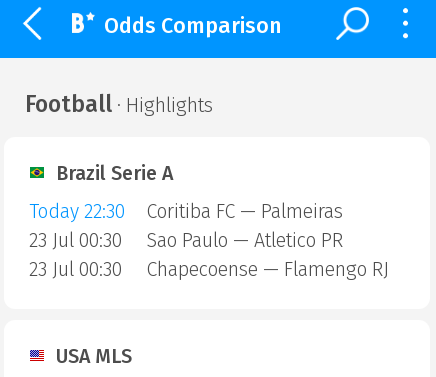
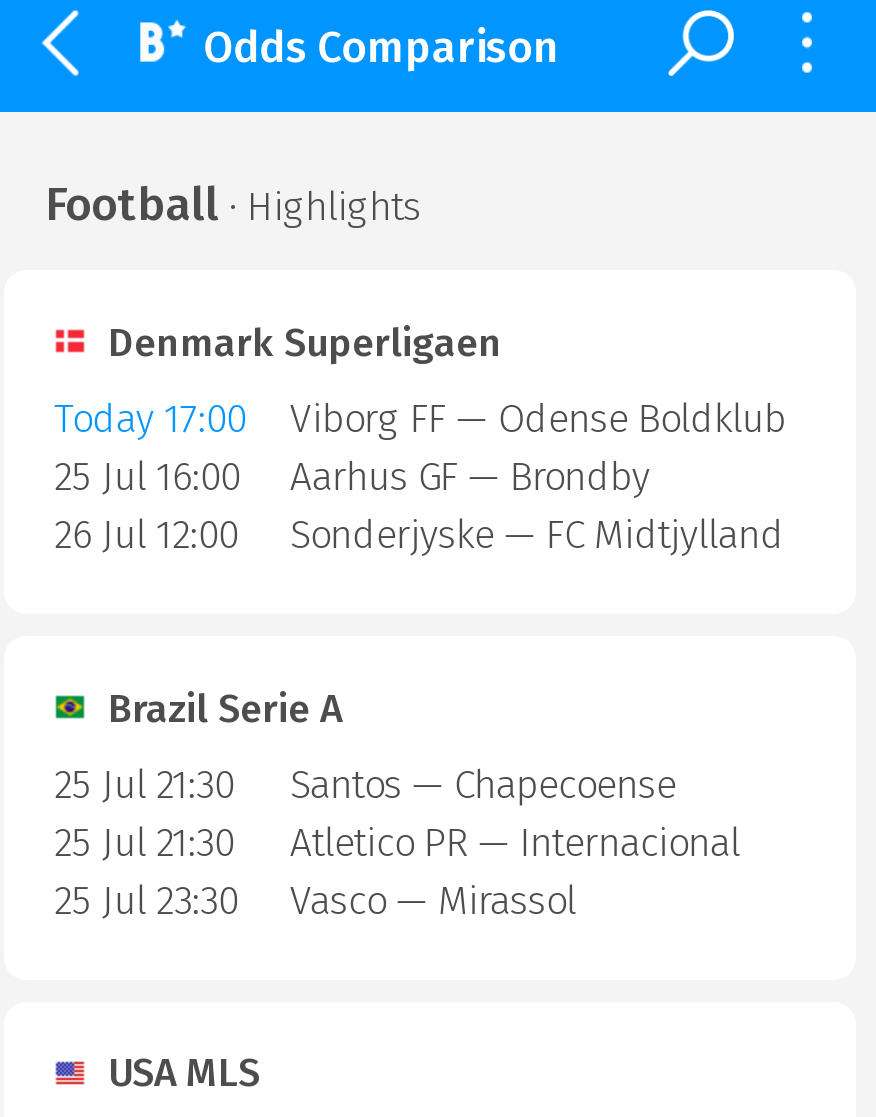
none -> [54,320,786,559] Denmark Superligaen | Today 17:00 | Viborg FF — Odense Boldklub | 25 Jul 16:00 | Aarhus GF — Brondby | 26 Jul 12:00 | Sonderjyske — FC Midtjylland
[29,200,389,281] Today 22:30 | Coritiba FC — Palmeiras | 23 Jul 00:30 | Sao Paulo — Atletico PR | 23 Jul 00:30 | Chapecoense — Flamengo RJ -> [54,762,740,924] 25 Jul 21:30 | Santos — Chapecoense | 25 Jul 21:30 | Atletico PR — Internacional | 25 Jul 23:30 | Vasco — Mirassol

